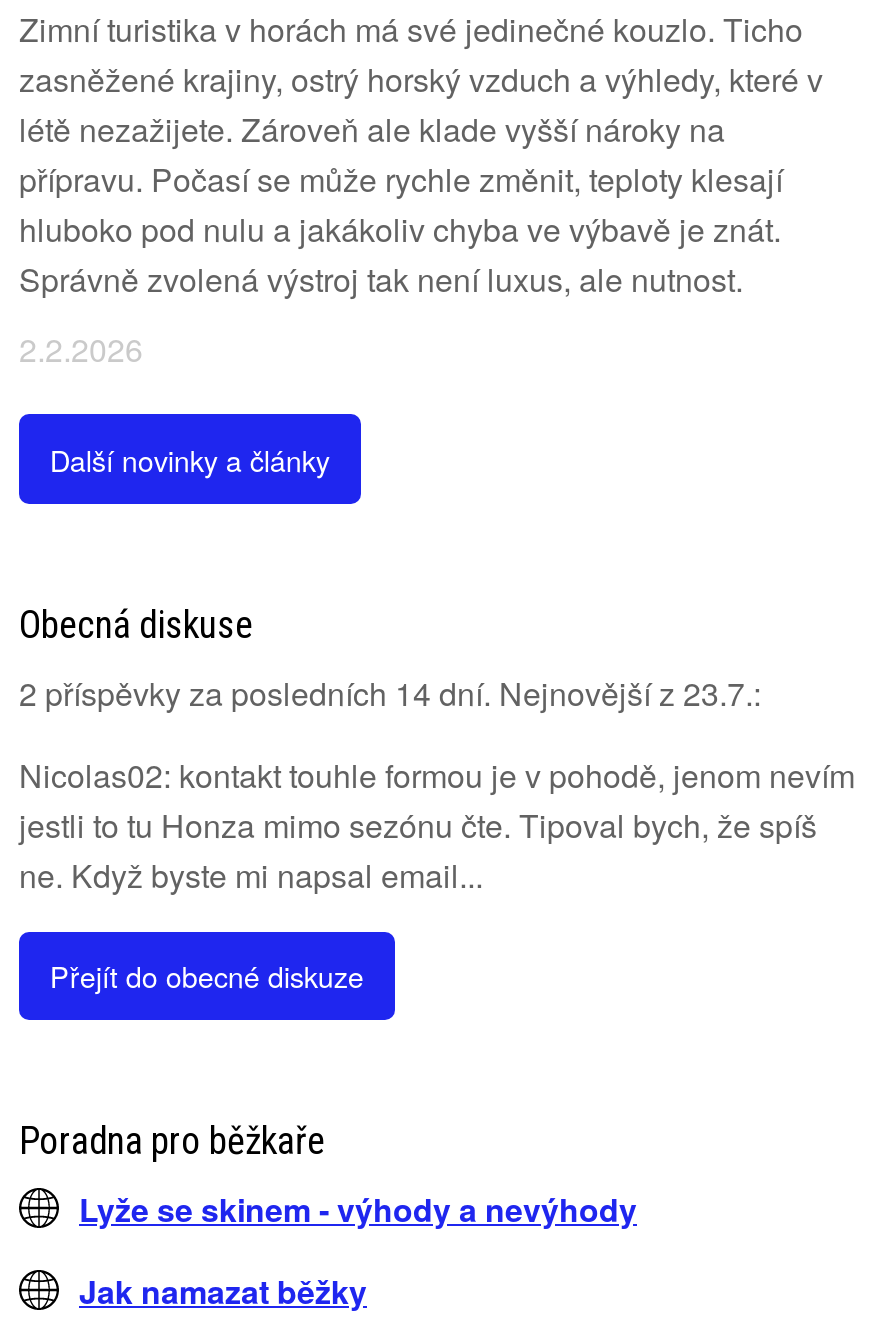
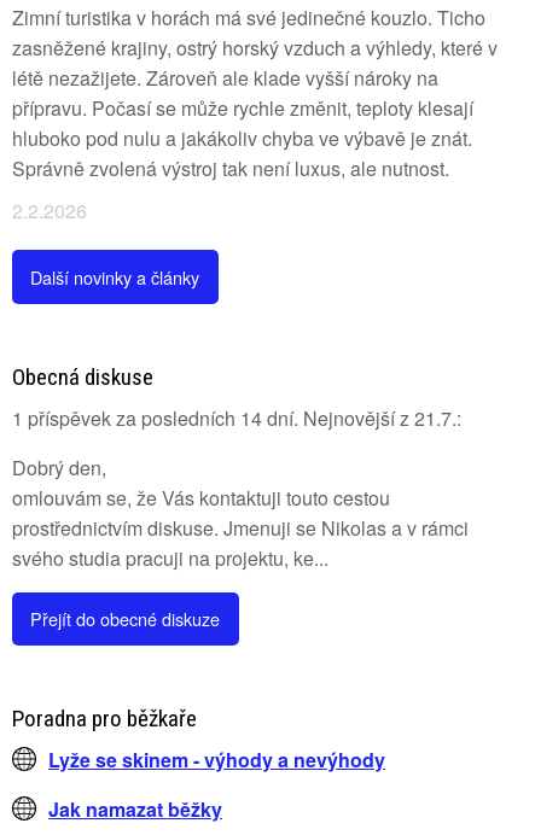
[19,670,761,716] 2 příspěvky za posledních 14 dní. Nejnovější z 23.7.: -> [12,404,461,432] 1 příspěvek za posledních 14 dní. Nejnovější z 21.7.:
[19,752,855,898] Nicolas02: kontakt touhle formou je v pohodě, jenom nevím | jestli to tu Honza mimo sezónu čte. Tipoval bych, že spíš | ne. Když byste mi napsal email... -> [12,454,469,572] Dobrý den, | omlouvám se, že Vás kontaktuji touto cestou | prostřednictvím diskuse. Jmenuji se Nikolas a v rámci | svého studia pracuji na projektu, ke...

